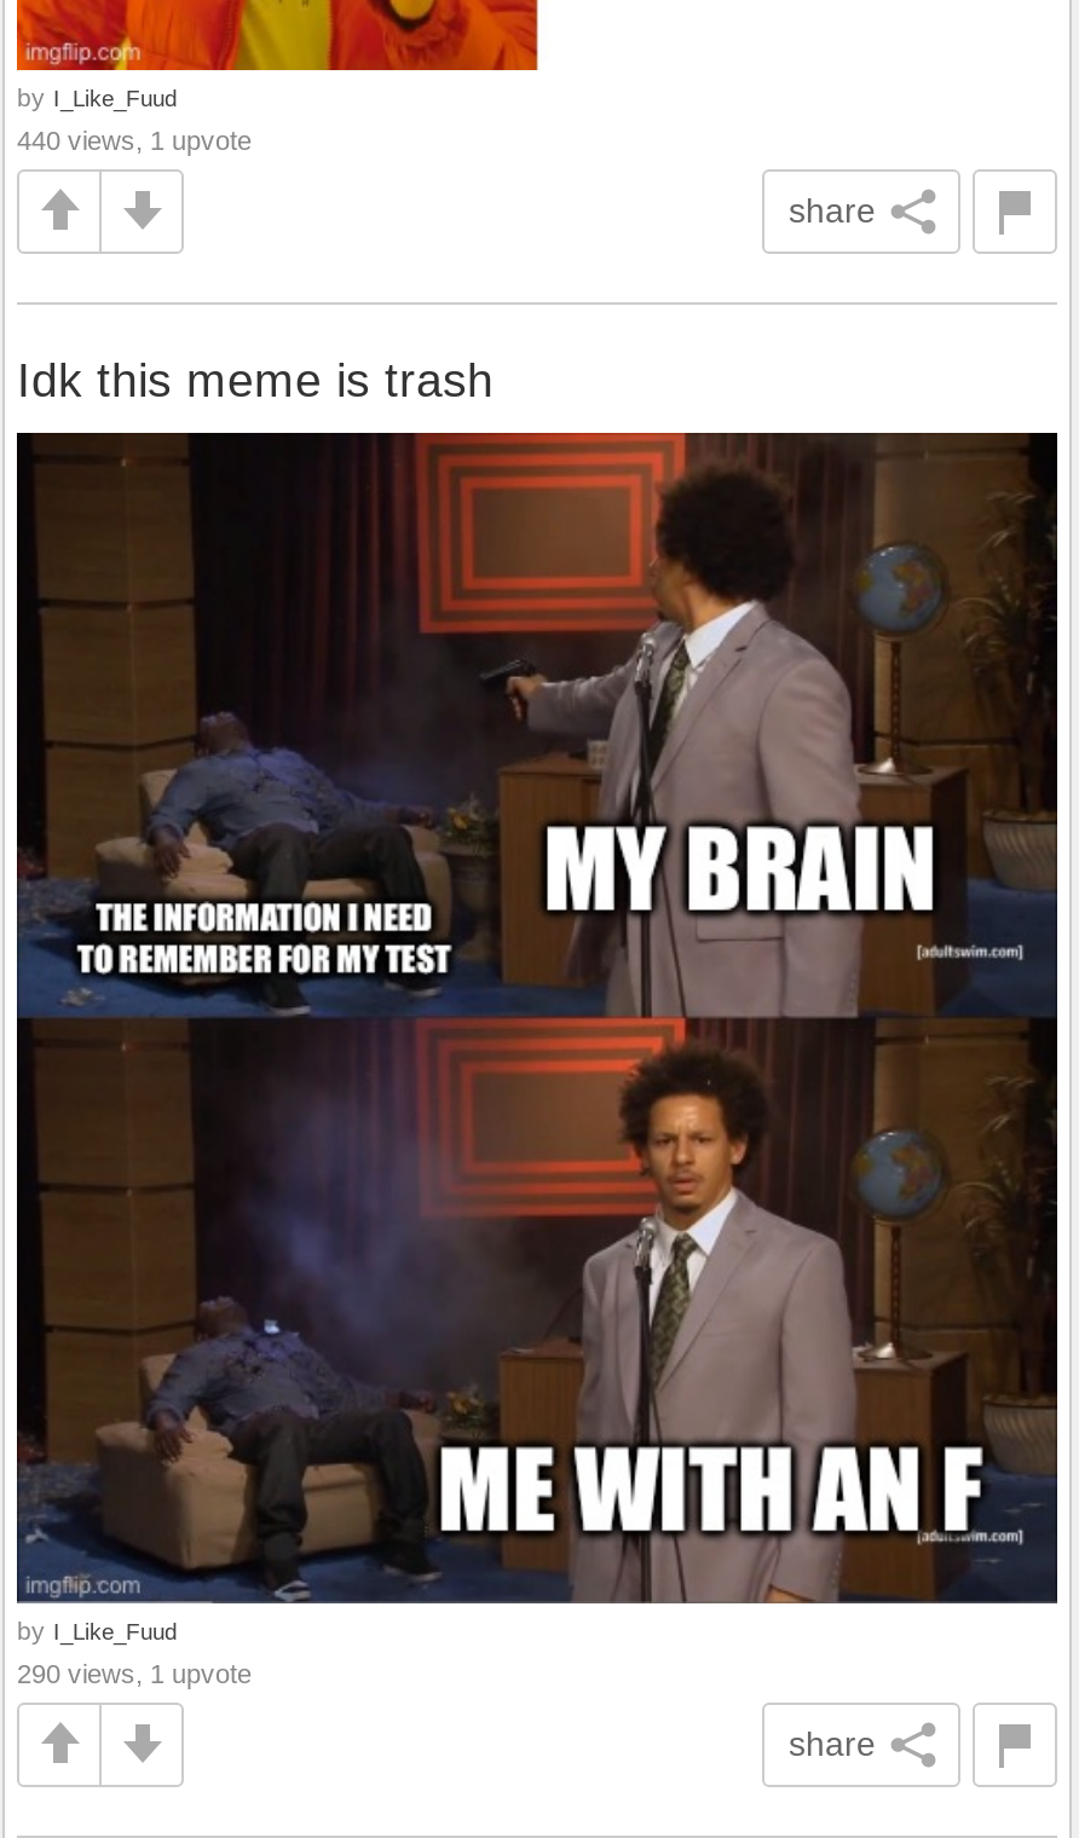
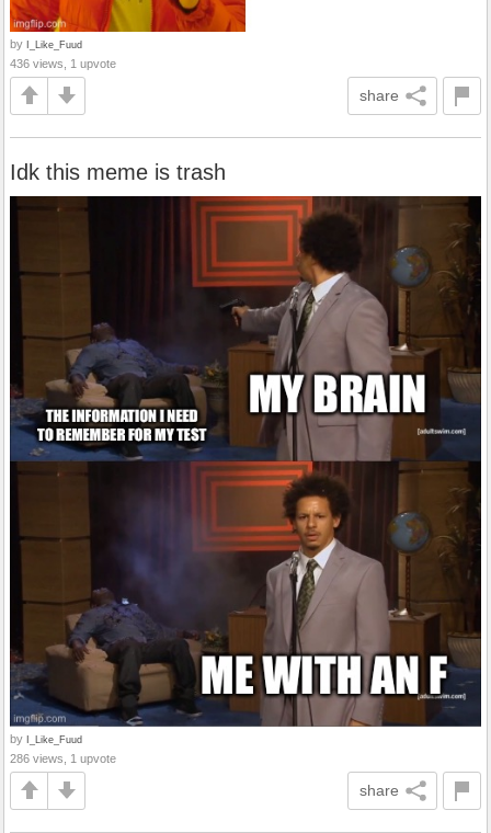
[17,126,252,155] 440 views, 1 upvote -> [10,57,116,70] 436 views, 1 upvote
[17,1658,252,1687] 290 views, 1 upvote -> [10,752,116,765] 286 views, 1 upvote

